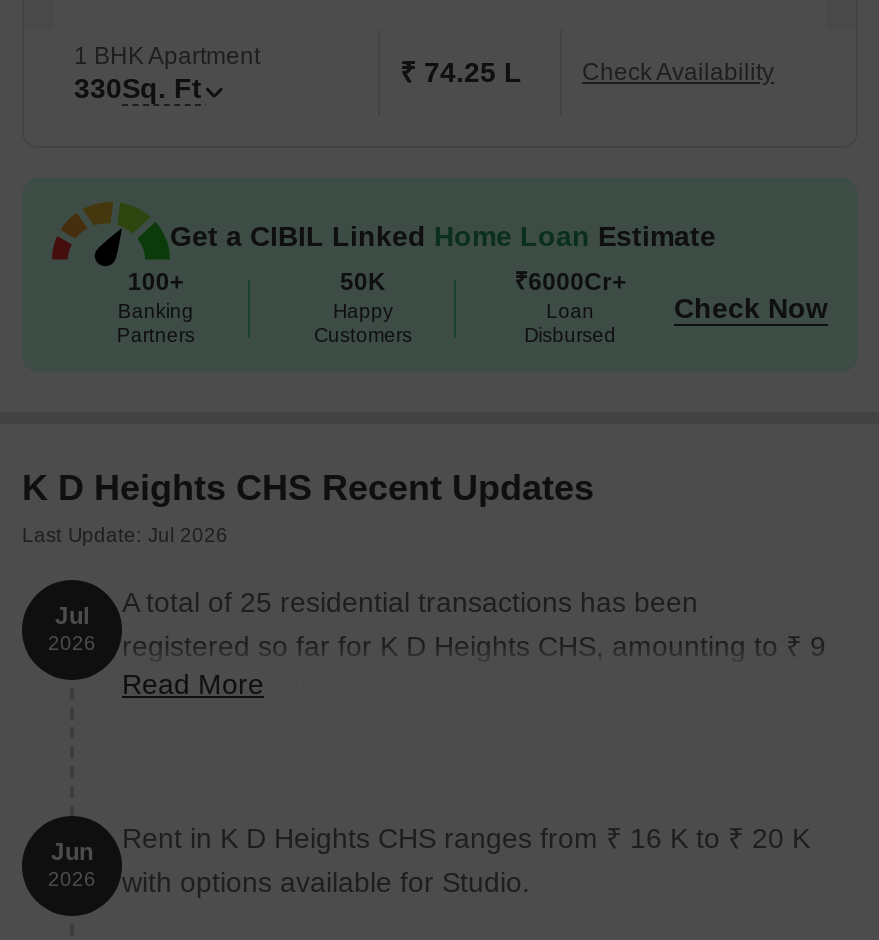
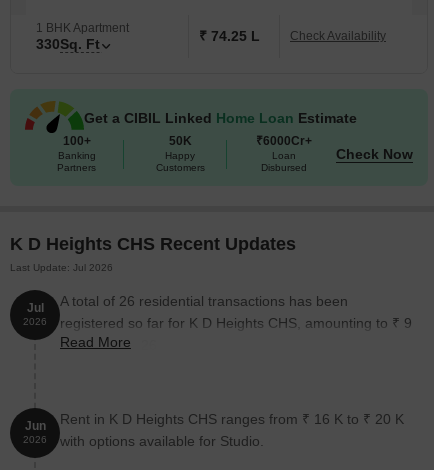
[122,586,698,618] A total of 25 residential transactions has been -> [60,293,348,309] A total of 26 residential transactions has been

